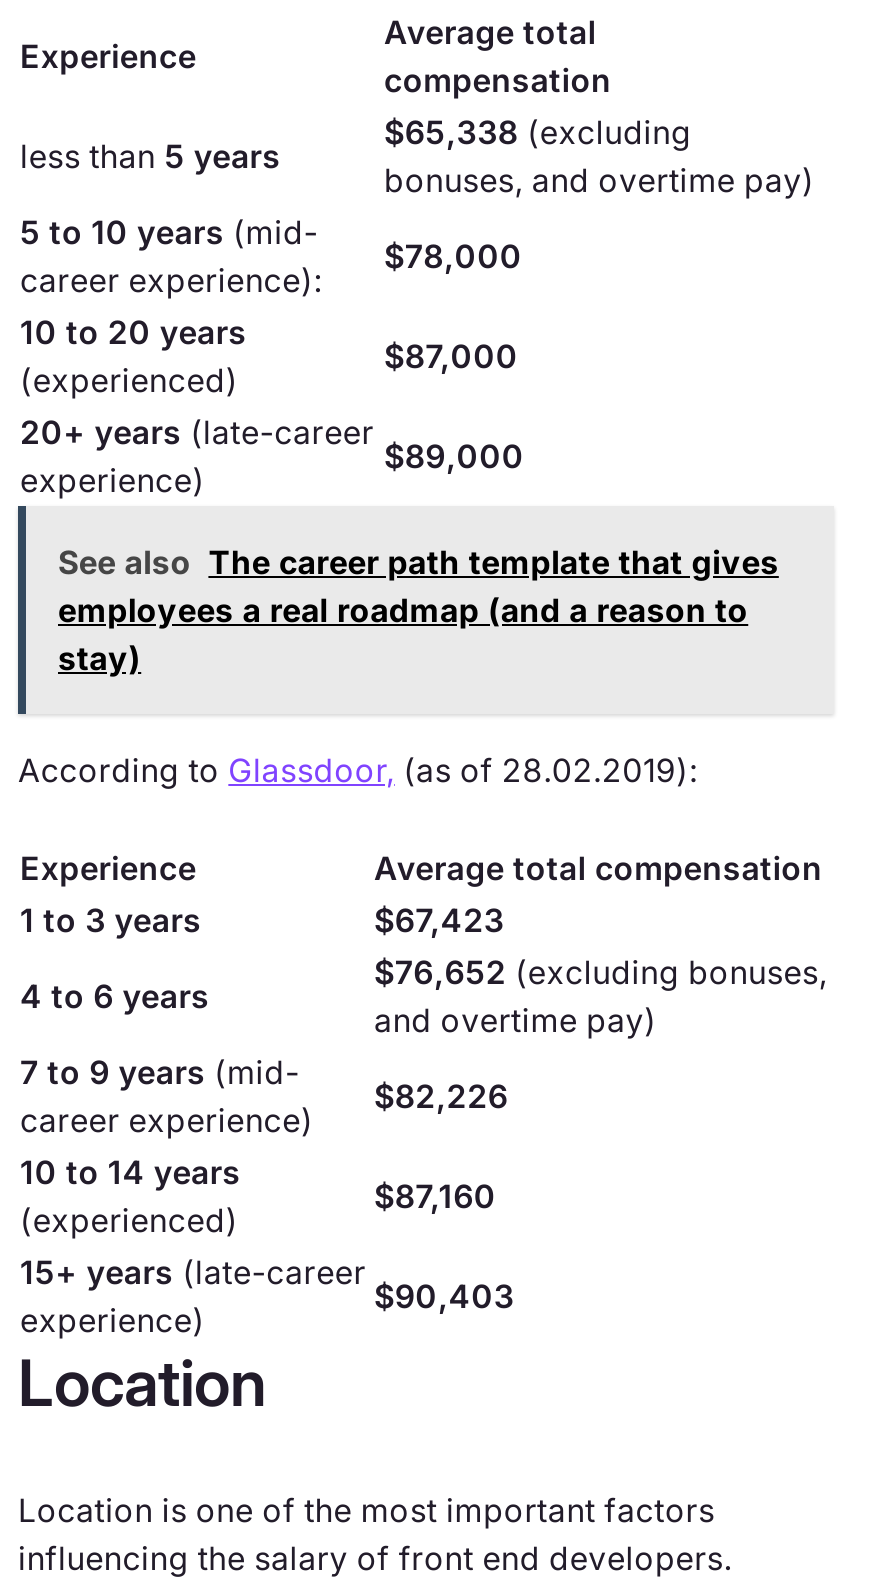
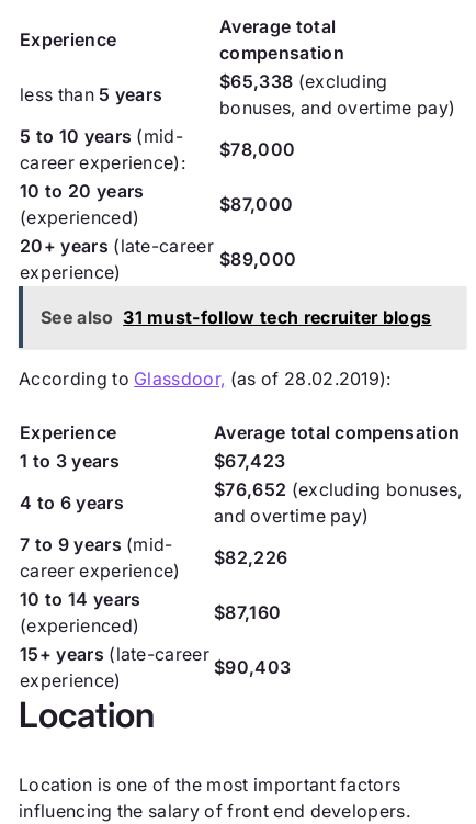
[58,542,779,678] See also The career path template that gives | employees a real roadmap (and a reason to | stay) -> [41,306,431,328] See also 31 must-follow tech recruiter blogs

